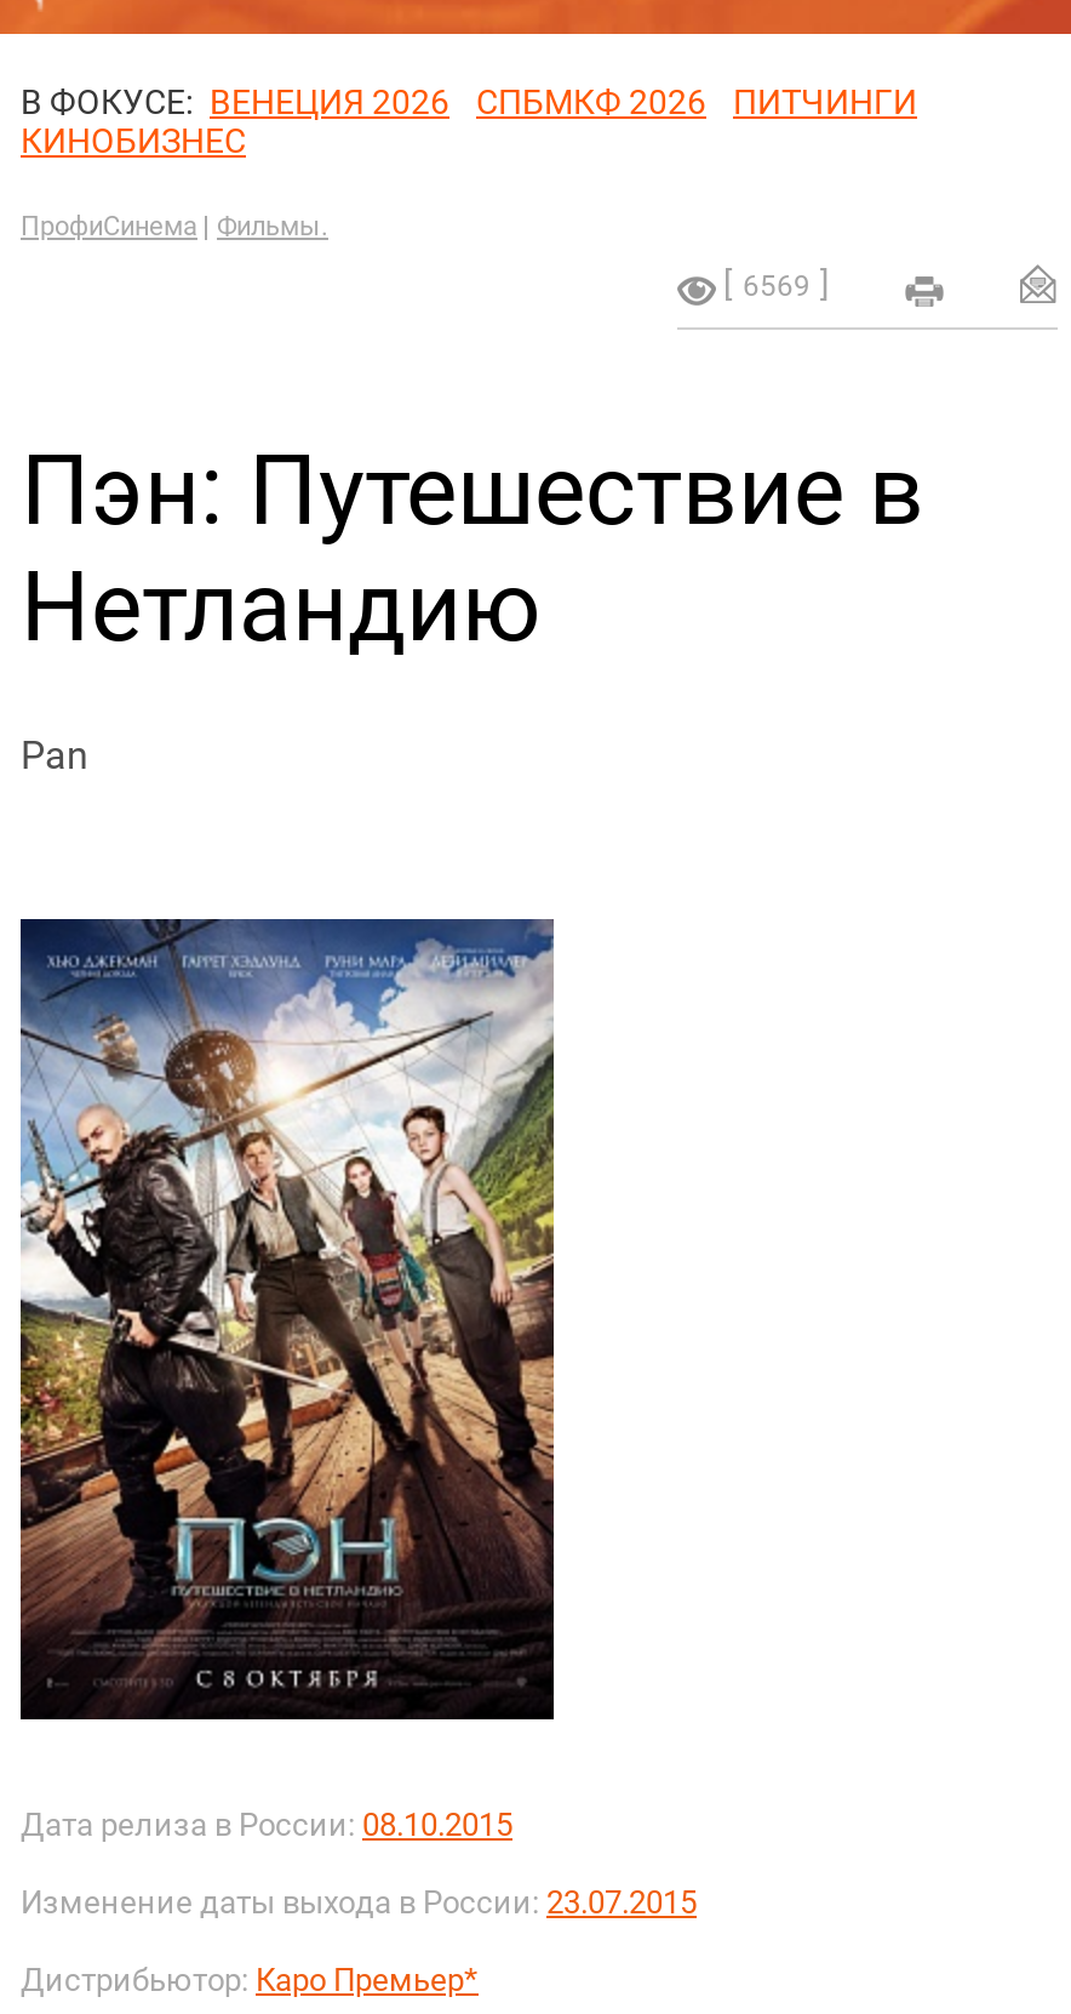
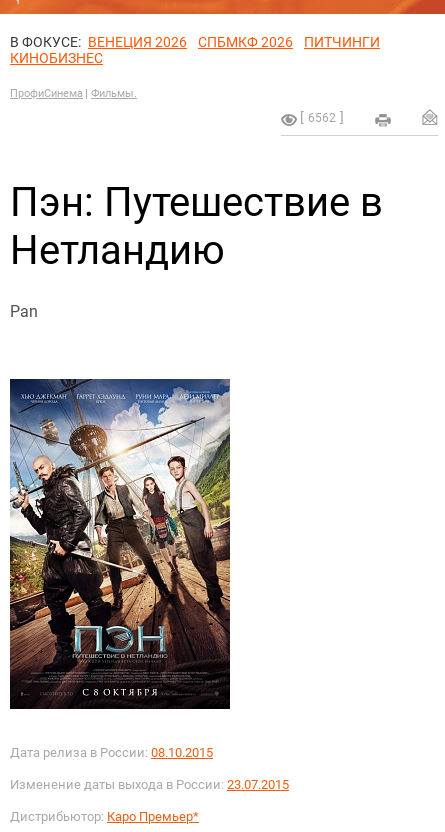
[743,269,811,303] 6569 -> [308,111,336,125] 6562

